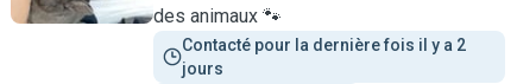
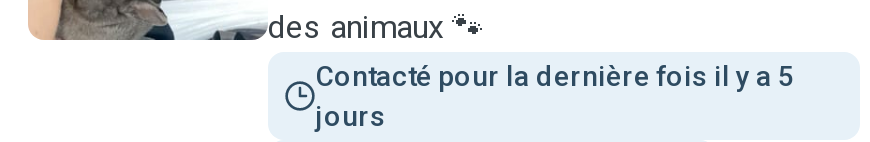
[182,35,469,54] Contacté pour la dernière fois il y a 2 -> [316,60,800,92] Contacté pour la dernière fois il y a 5

